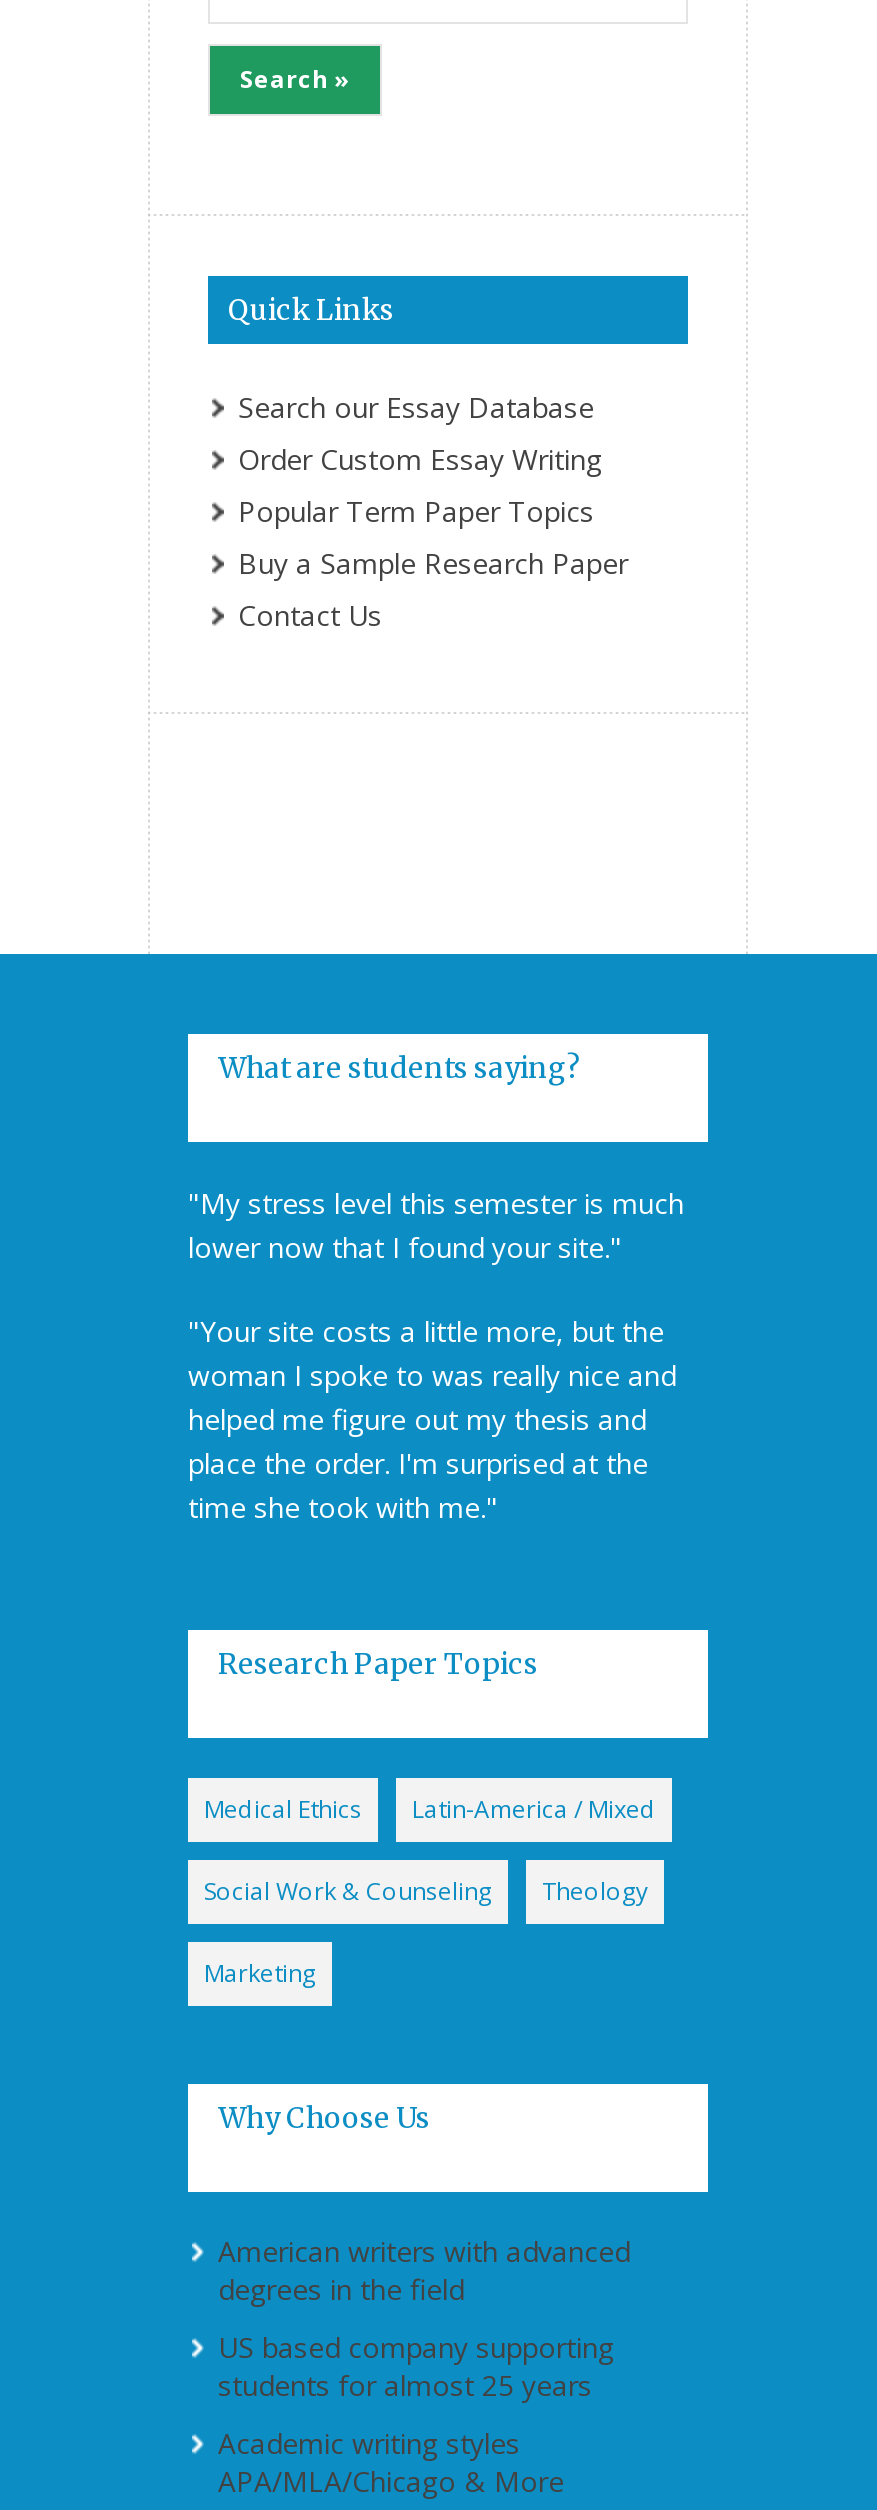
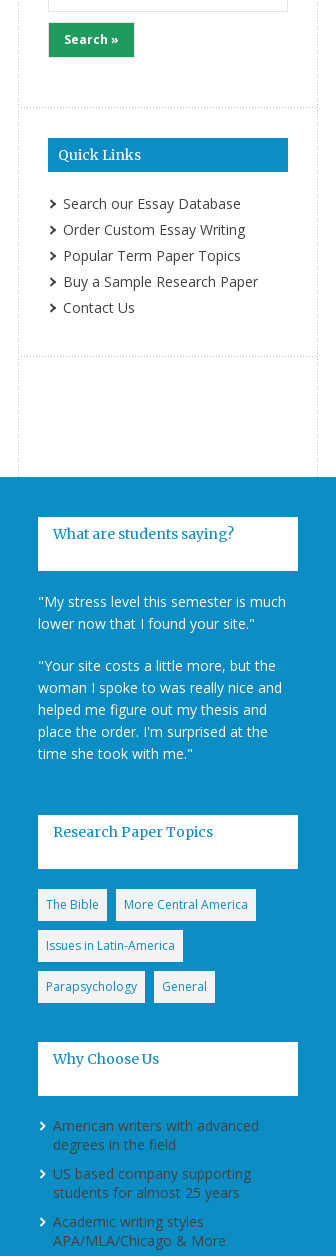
[204,1792,656,1826] Medical Ethics | Latin-America / Mixed -> [46,896,248,913] The Bible | More Central America
[204,1874,648,1908] Social Work & Counseling | Theology -> [46,937,175,954] Issues in Latin-America
[204,1956,316,1990] Marketing -> [46,978,207,995] Parapsychology | General

